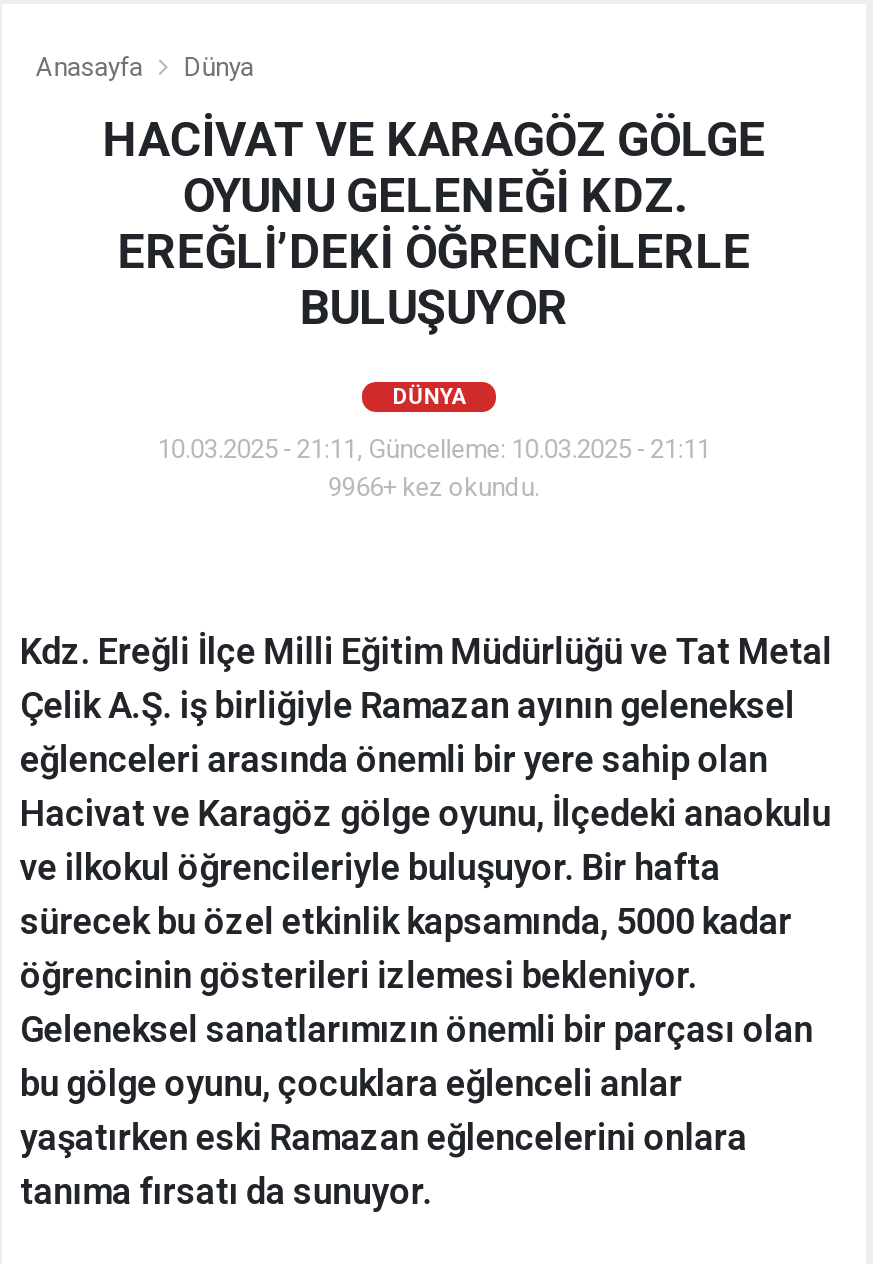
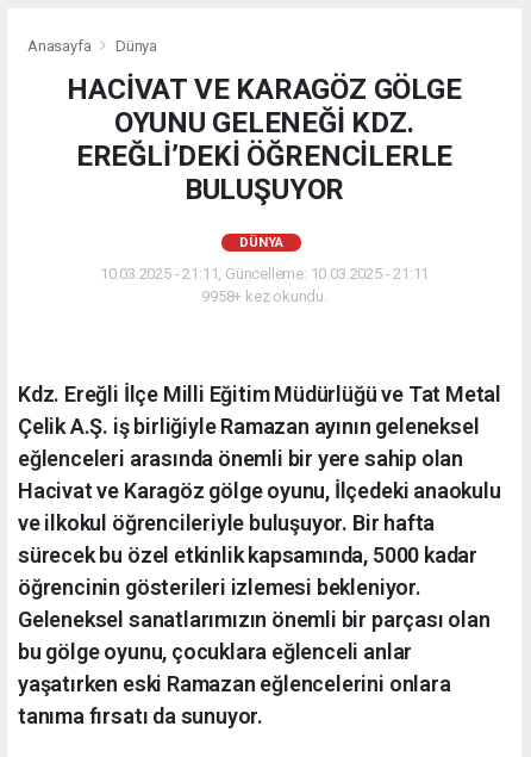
[328,472,540,502] 9966+ kez okundu. -> [201,287,327,305] 9958+ kez okundu.

